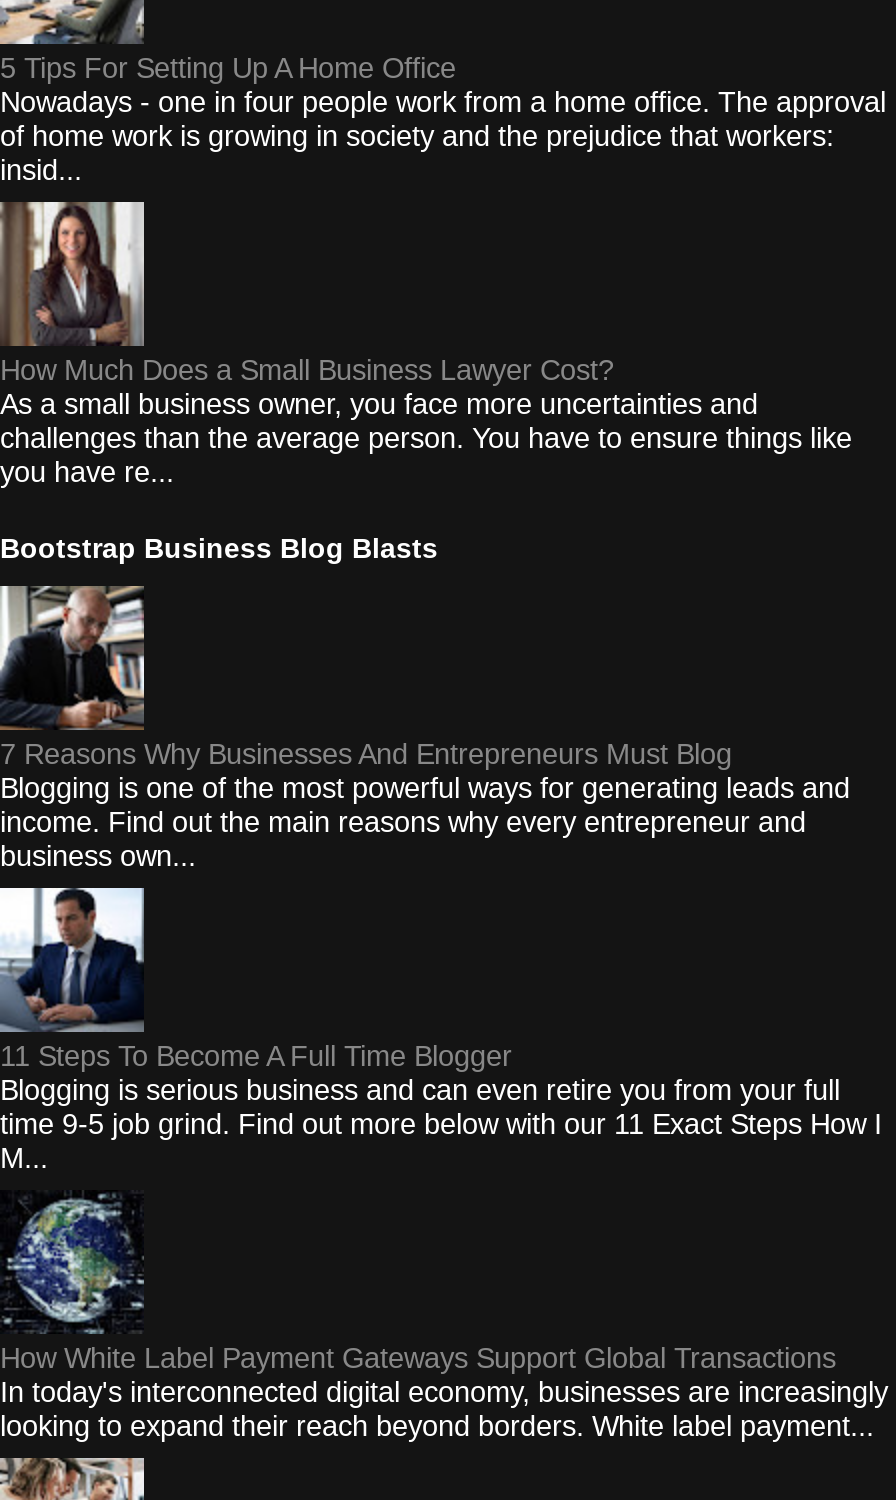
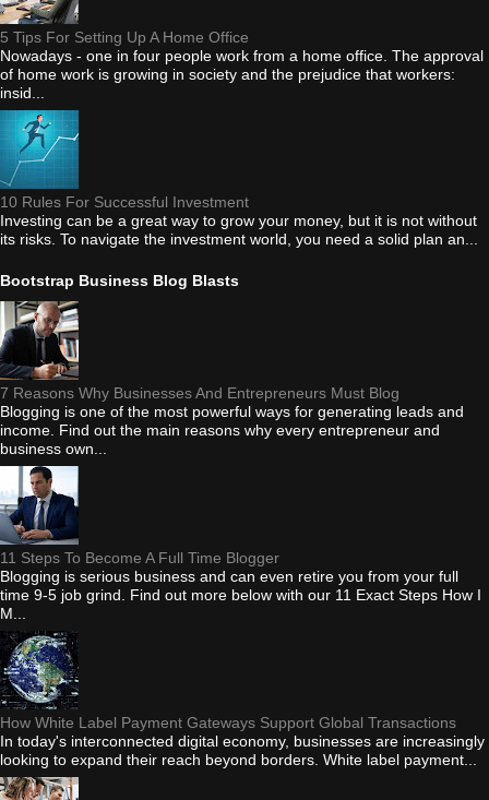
[0,200,852,489] [image] | How Much Does a Small Business Lawyer Cost? | As a small business owner, you face more uncertainties and | challenges than the average person. You have to ensure things like | you have re... -> [0,109,478,248] [image] | 10 Rules For Successful Investment | Investing can be a great way to grow your money, but it is not without | its risks. To navigate the investment world, you need a solid plan an...

